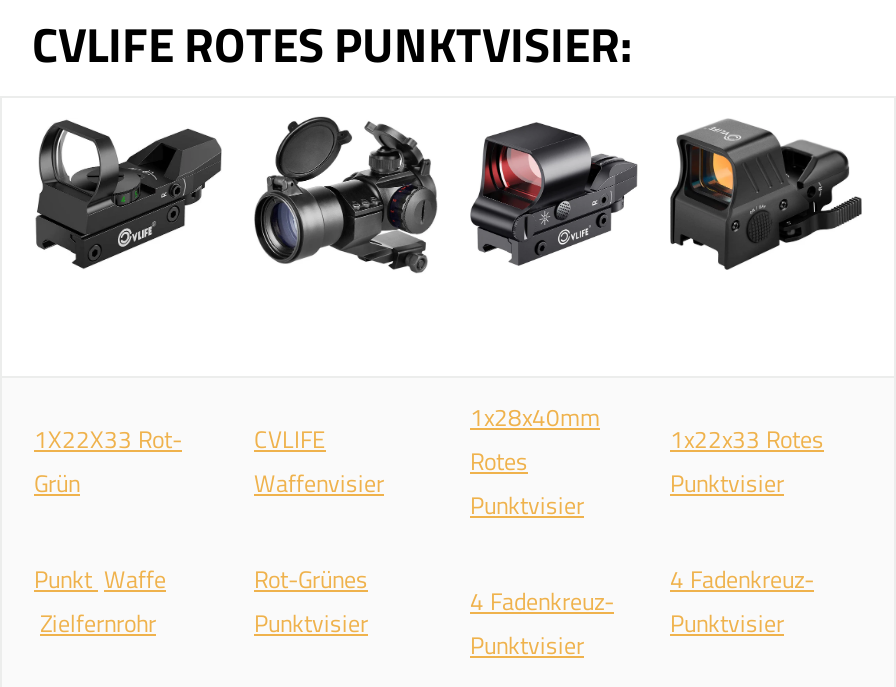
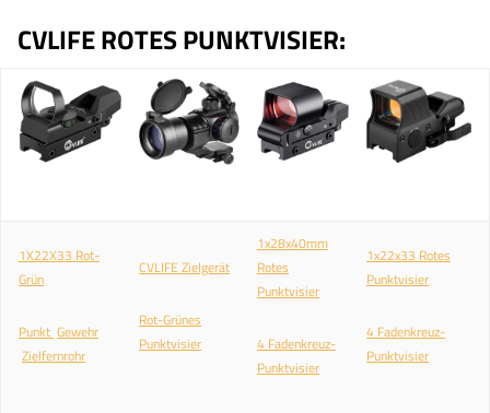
[254,420,384,502] CVLIFE | Waffenvisier -> [139,257,230,278] CVLIFE Zielgerät
[34,560,166,598] Punkt Waffe -> [19,321,98,342] Punkt Gewehr

